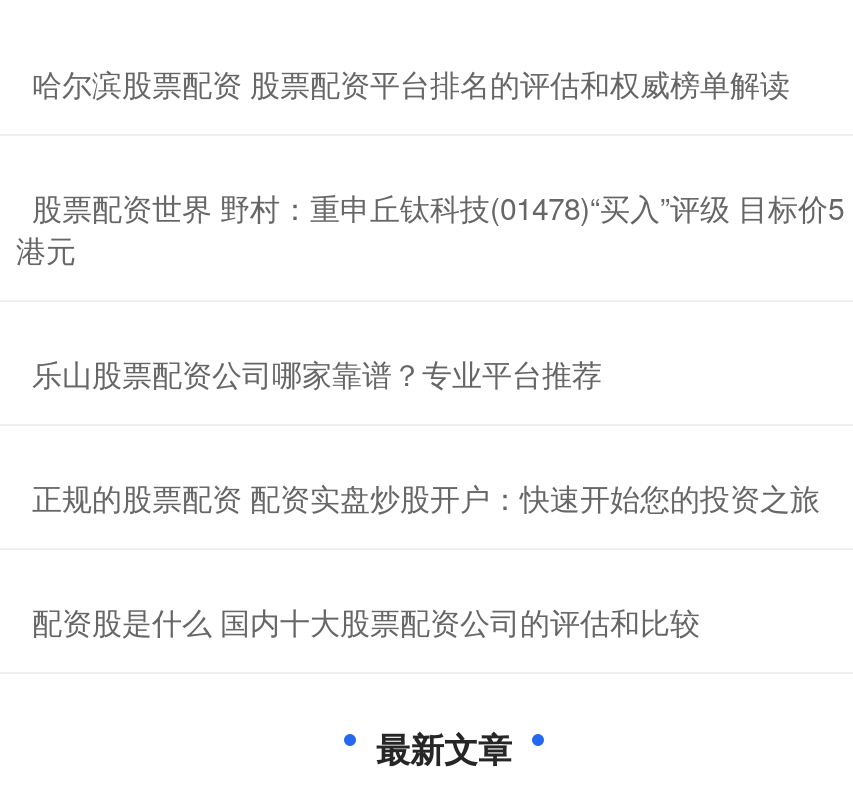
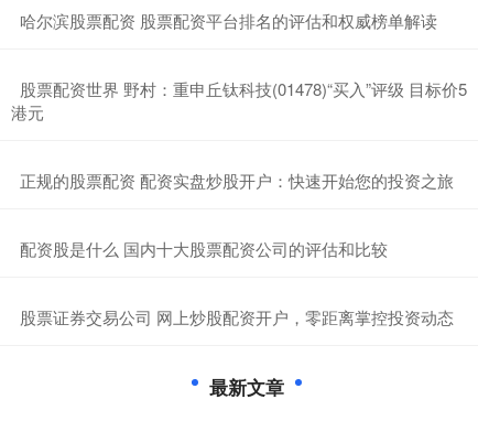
[32,352,602,394] 乐山股票配资公司哪家靠谱？专业平台推荐 -> none
moved [32,476,820,642] -> [20,169,454,260]: 正规的股票配资 配资实盘炒股开户：快速开始您的投资之旅 | 配资股是什么 国内十大股票配资公司的评估和比较
none -> [20,305,454,329] 股票证券交易公司 网上炒股配资开户，零距离掌控投资动态

